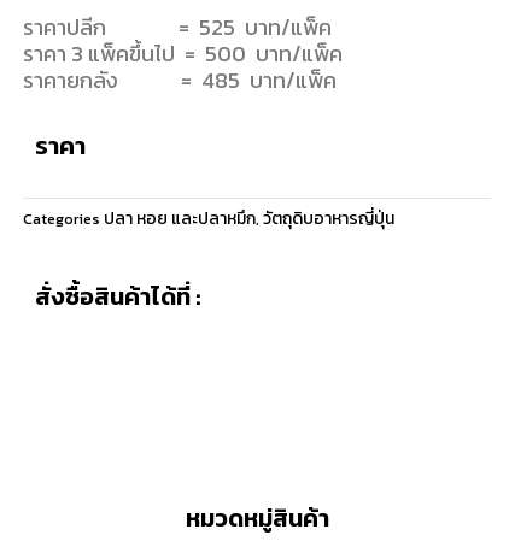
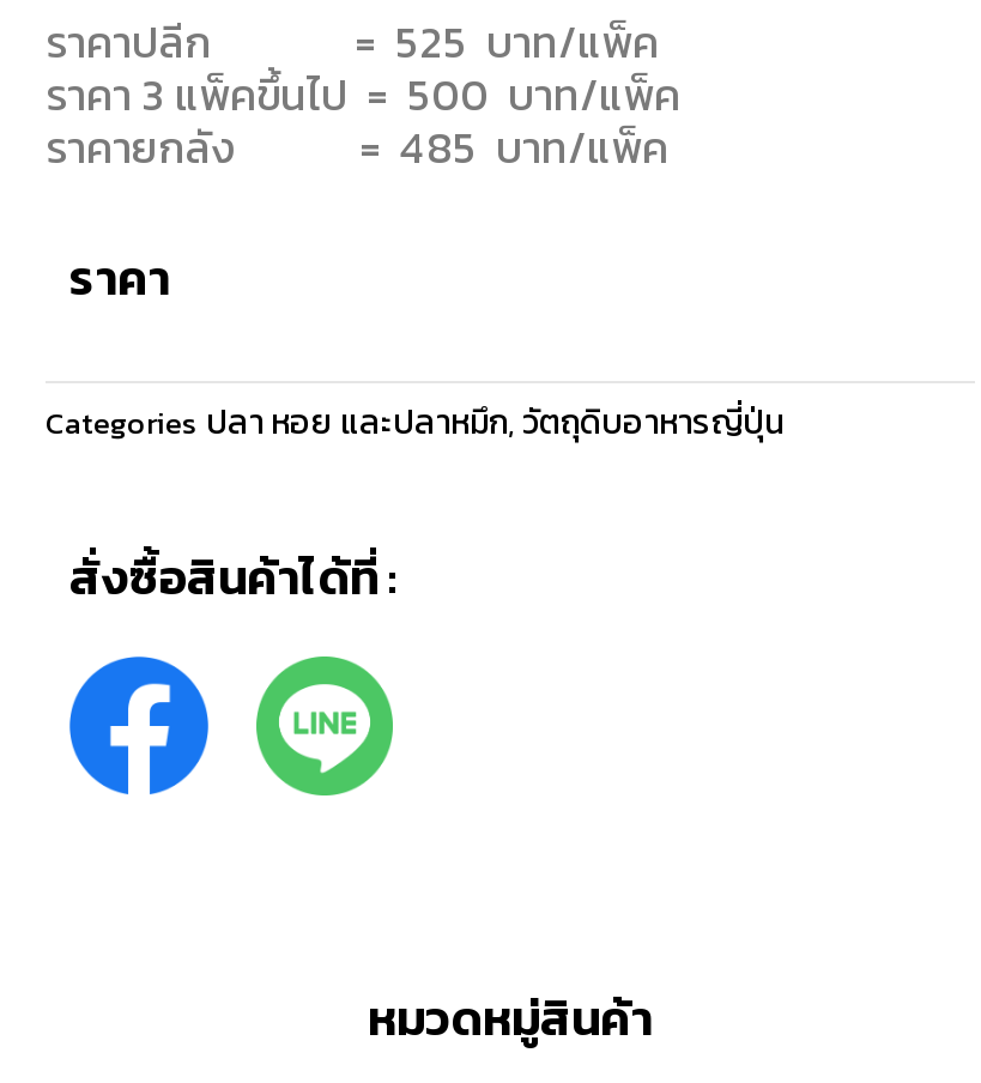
none -> [67,653,211,797] [image]
none -> [254,653,395,799] [image]

